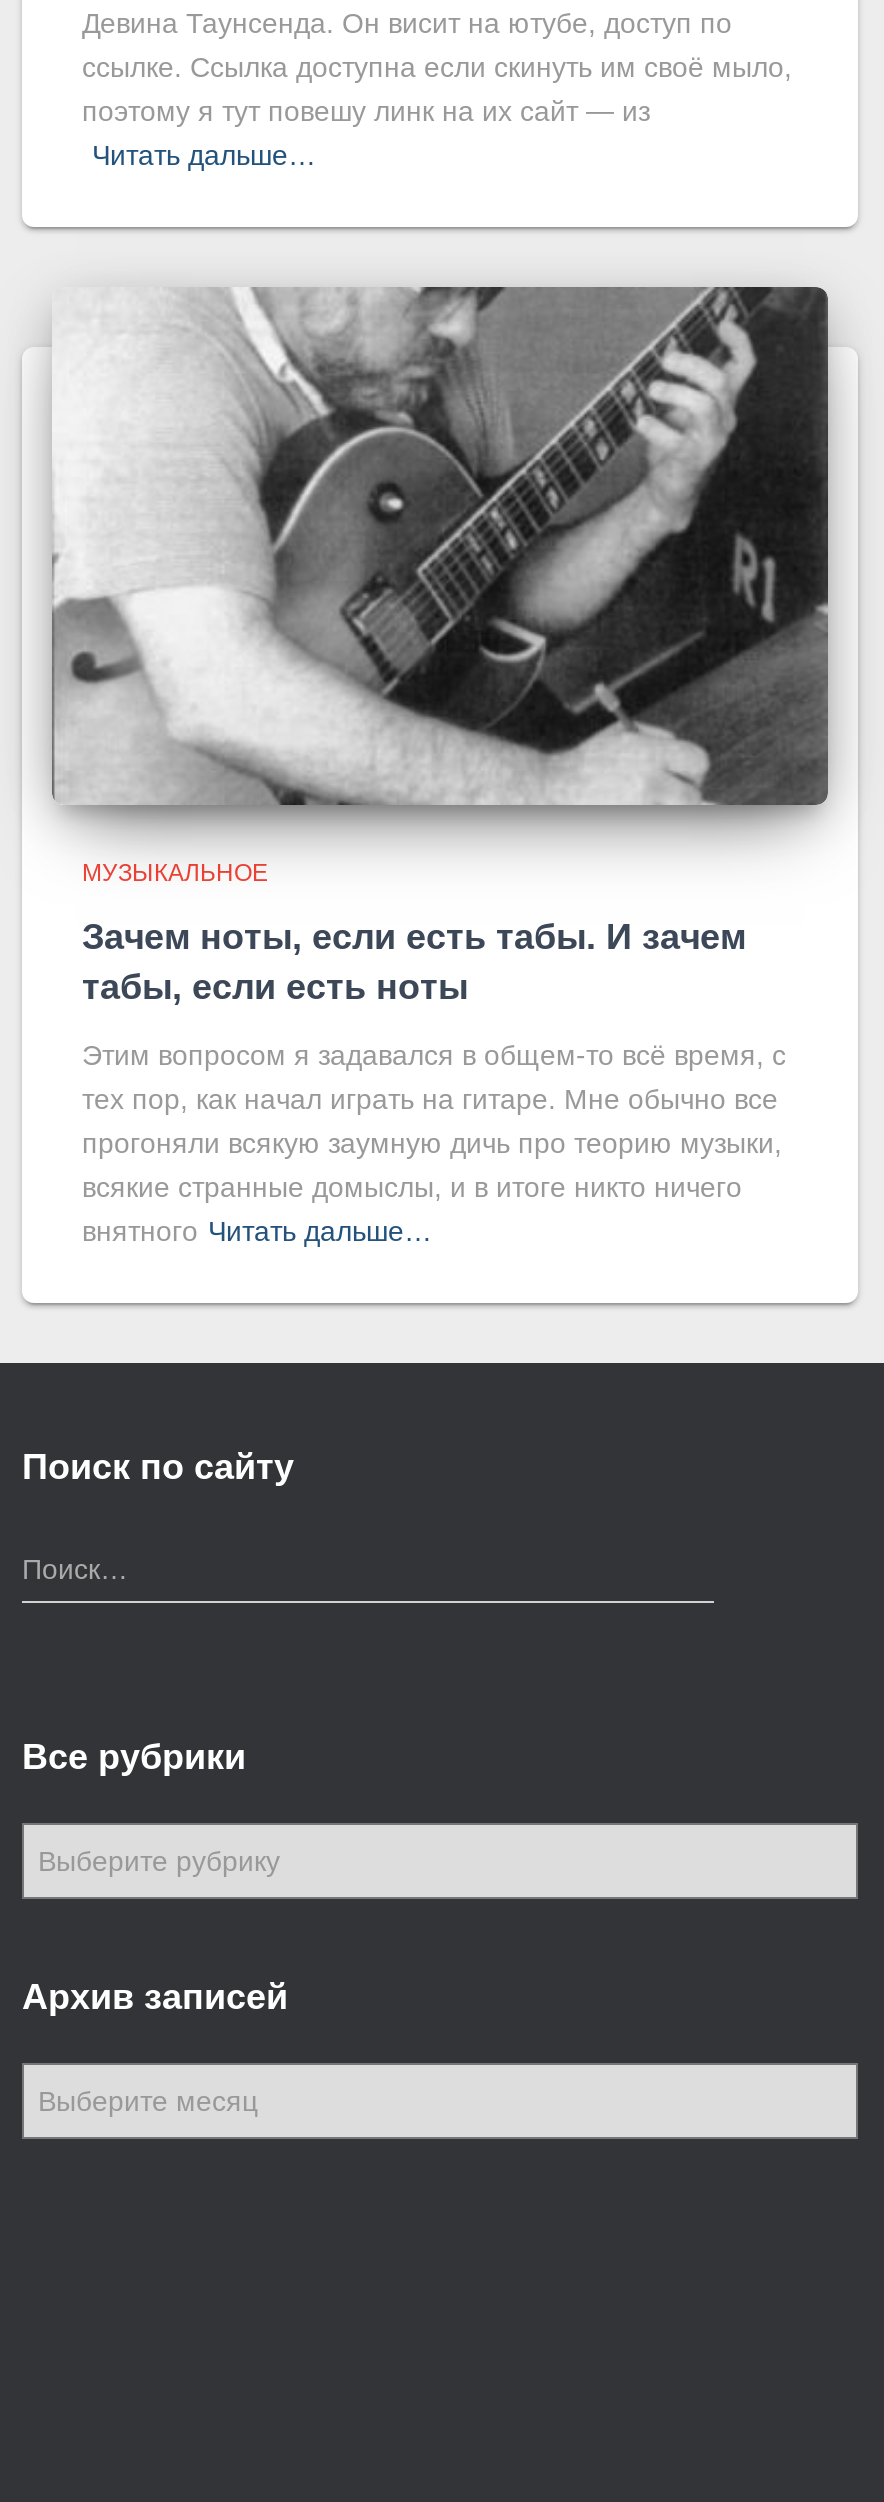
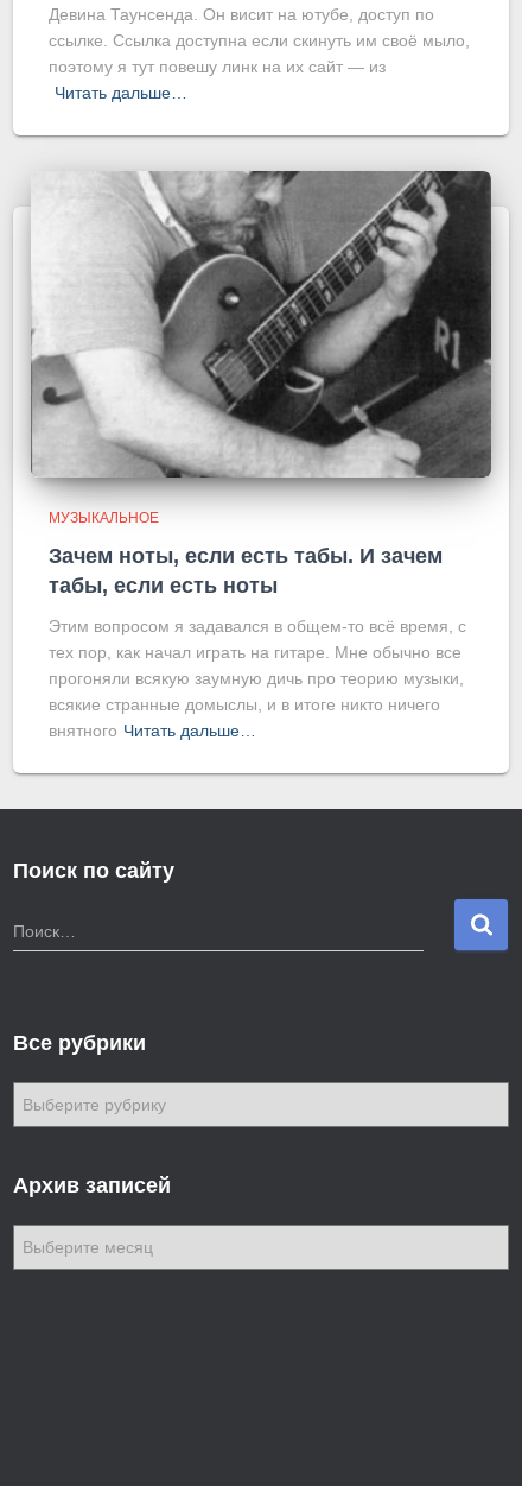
none -> [453,898,509,953] [image]

